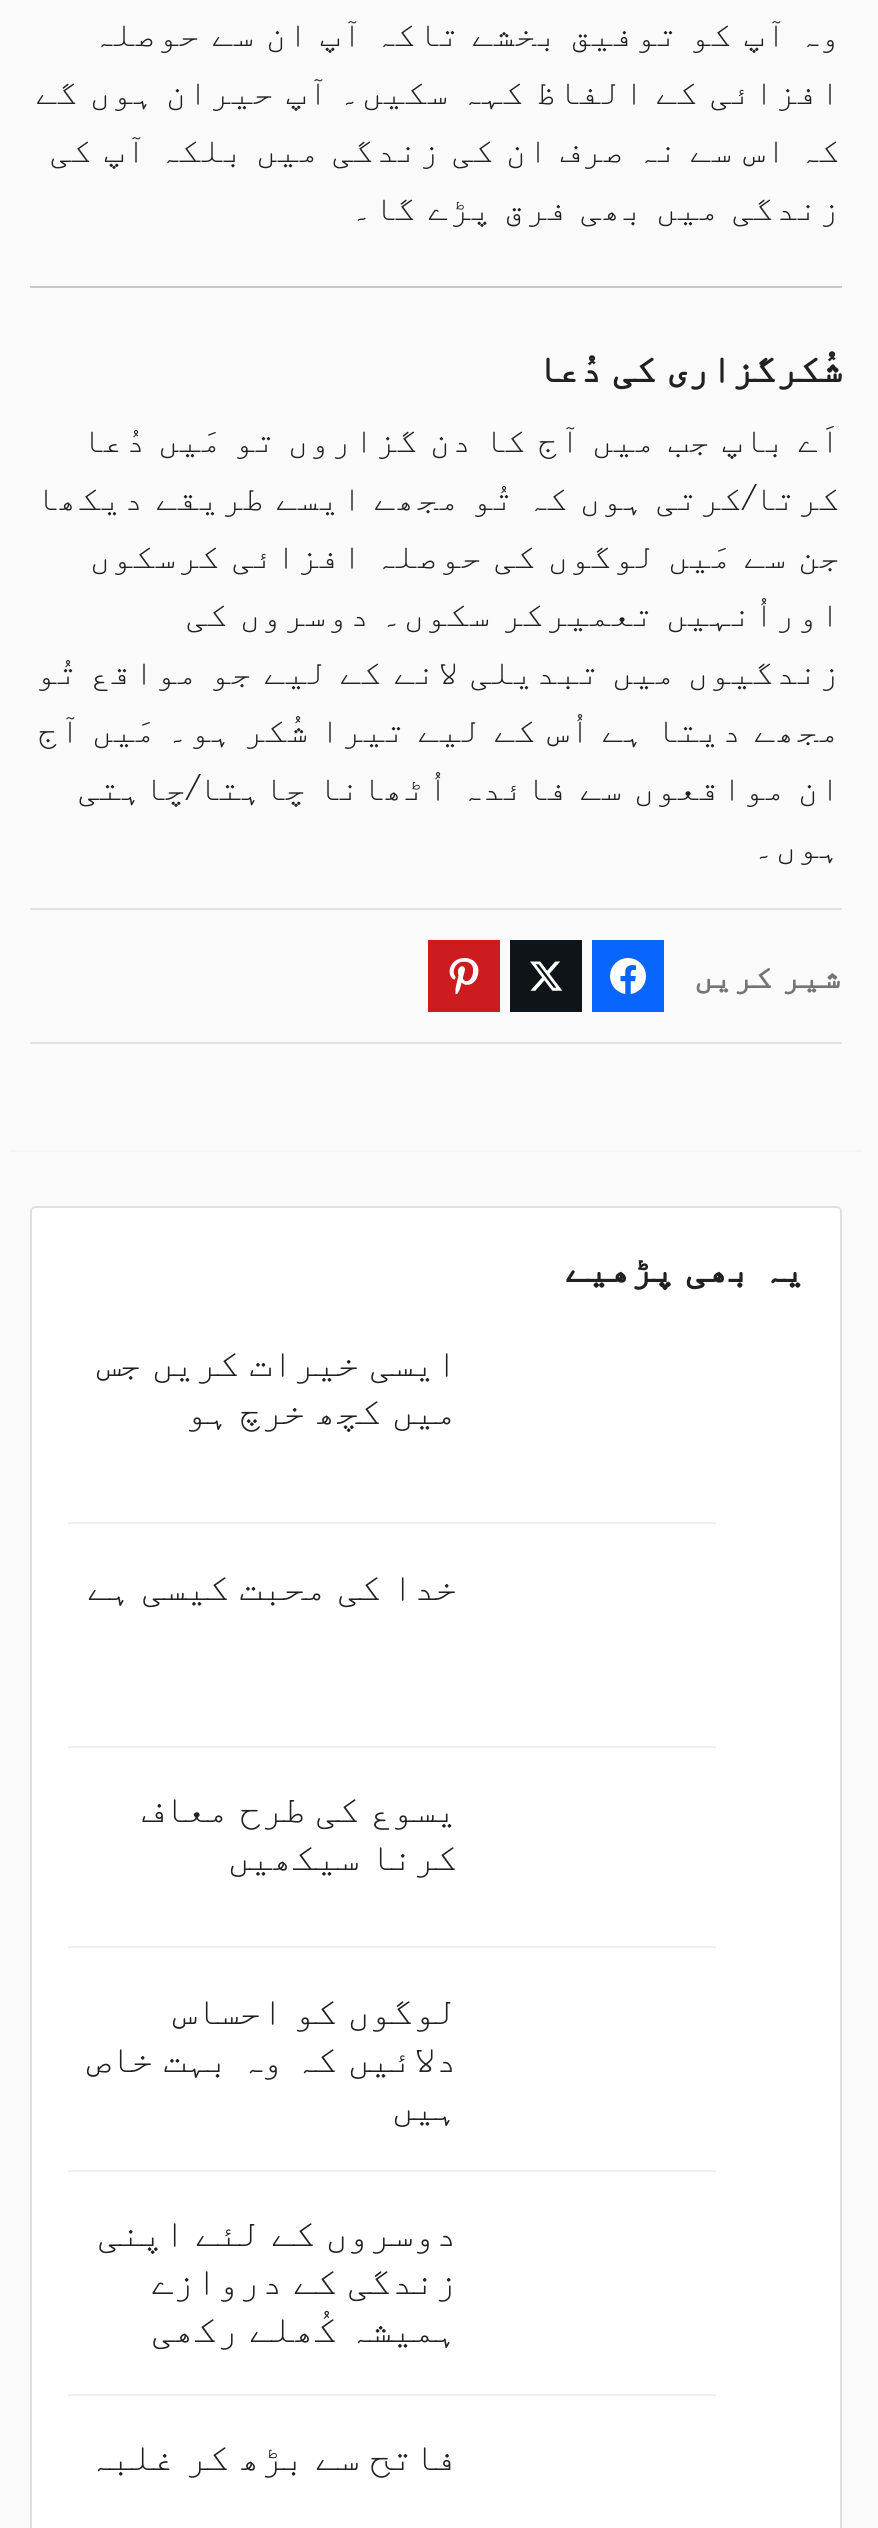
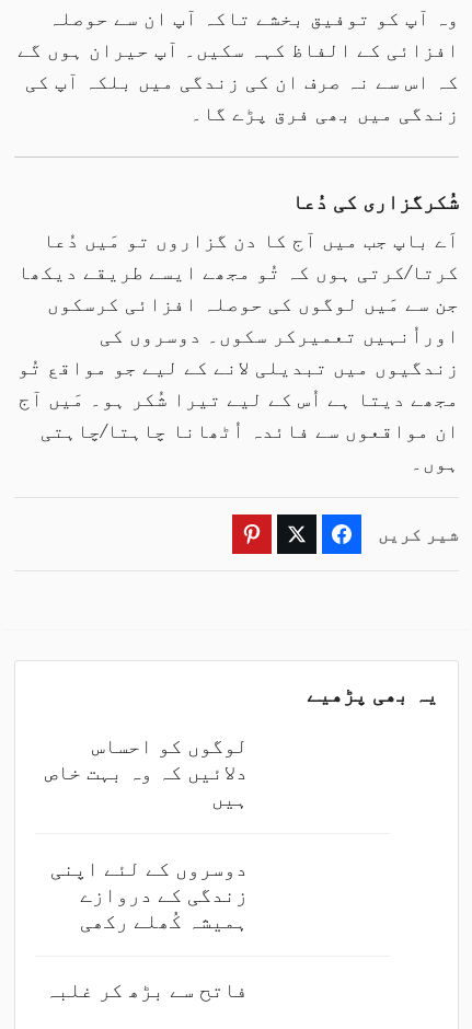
[87,1331,457,1609] ایسی خیرات کریں جس | میں کچھ خرچ ہو | خدا کی محبت کیسی ہے -> none
[141,1779,457,1881] یسوع کی طرح معاف | کرنا سیکھیں -> none

